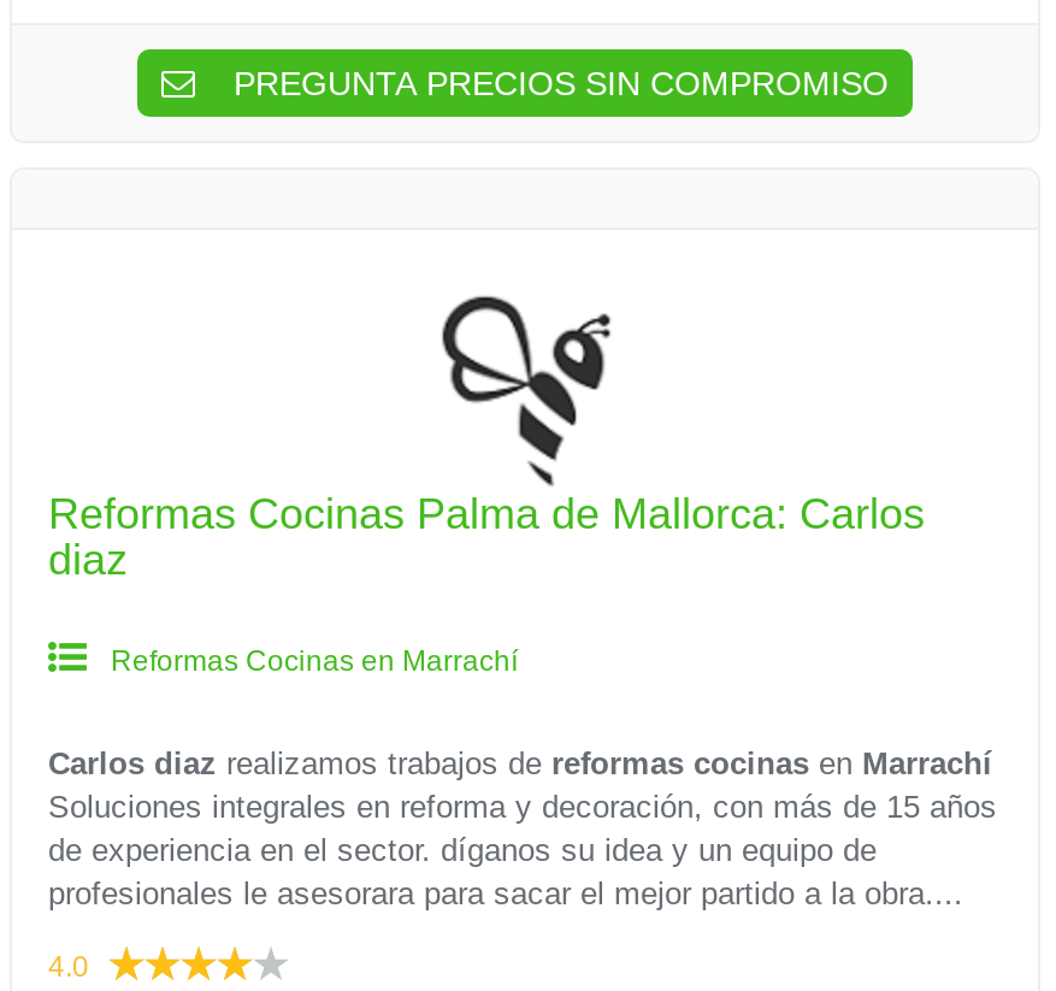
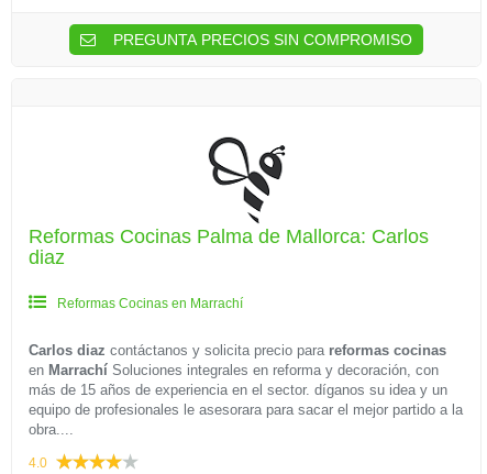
[48,745,997,912] Carlos diaz realizamos trabajos de reformas cocinas en Marrachí | Soluciones integrales en reforma y decoración, con más de 15 años | de experiencia en el sector. díganos su idea y un equipo de | profesionales le asesorara para sacar el mejor partido a la obra.... -> [29,342,463,438] Carlos diaz contáctanos y solicita precio para reformas cocinas | en Marrachí Soluciones integrales en reforma y decoración, con | más de 15 años de experiencia en el sector. díganos su idea y un | equipo de profesionales le asesorara para sacar el mejor partido a la | obra....

